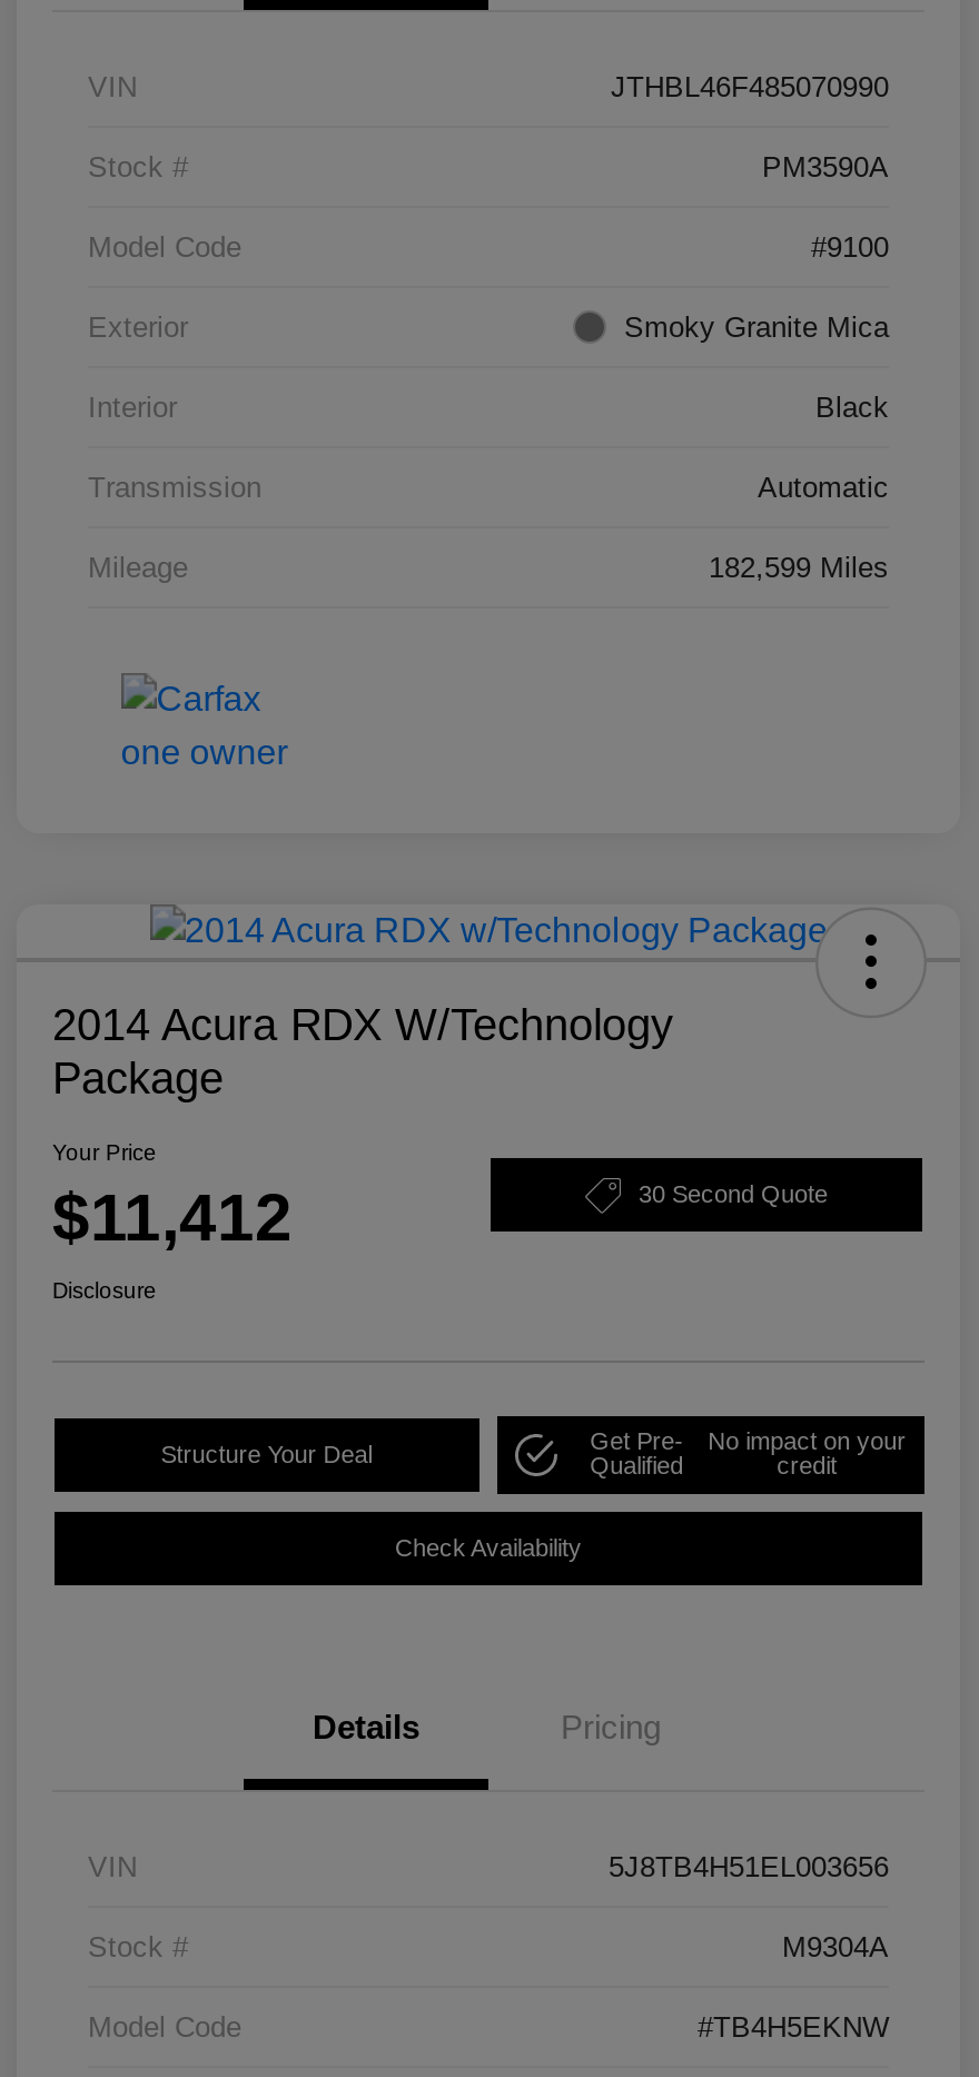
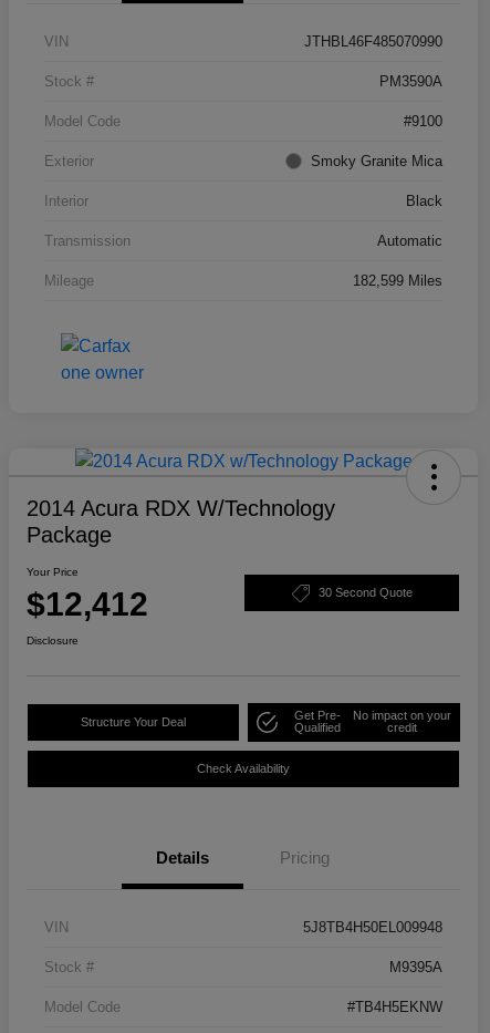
[52,1180,293,1253] $11,412 -> [27,585,148,622] $12,412
[609,1850,889,1883] 5J8TB4H51EL003656 -> [303,919,442,935] 5J8TB4H50EL009948
[782,1930,889,1963] M9304A -> [389,959,442,975] M9395A

